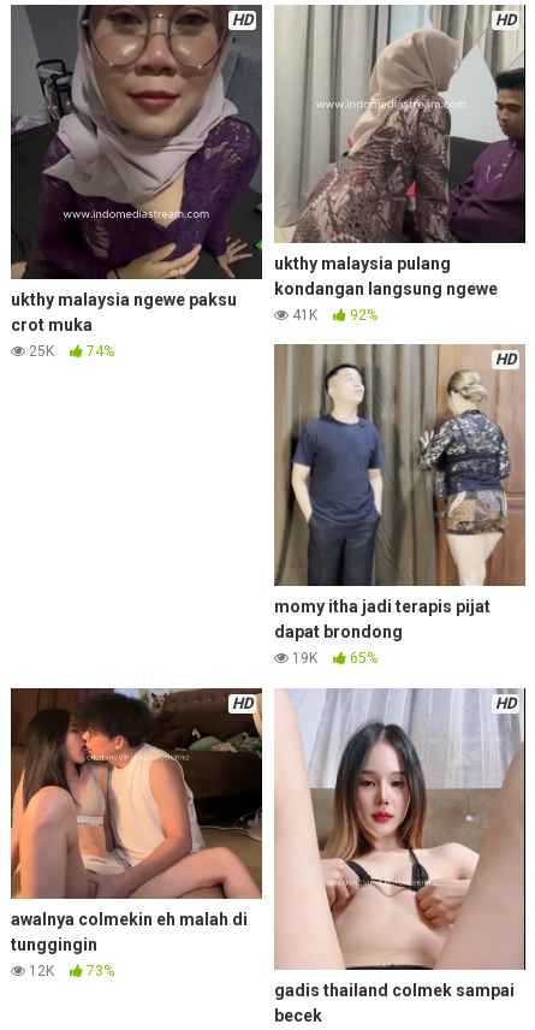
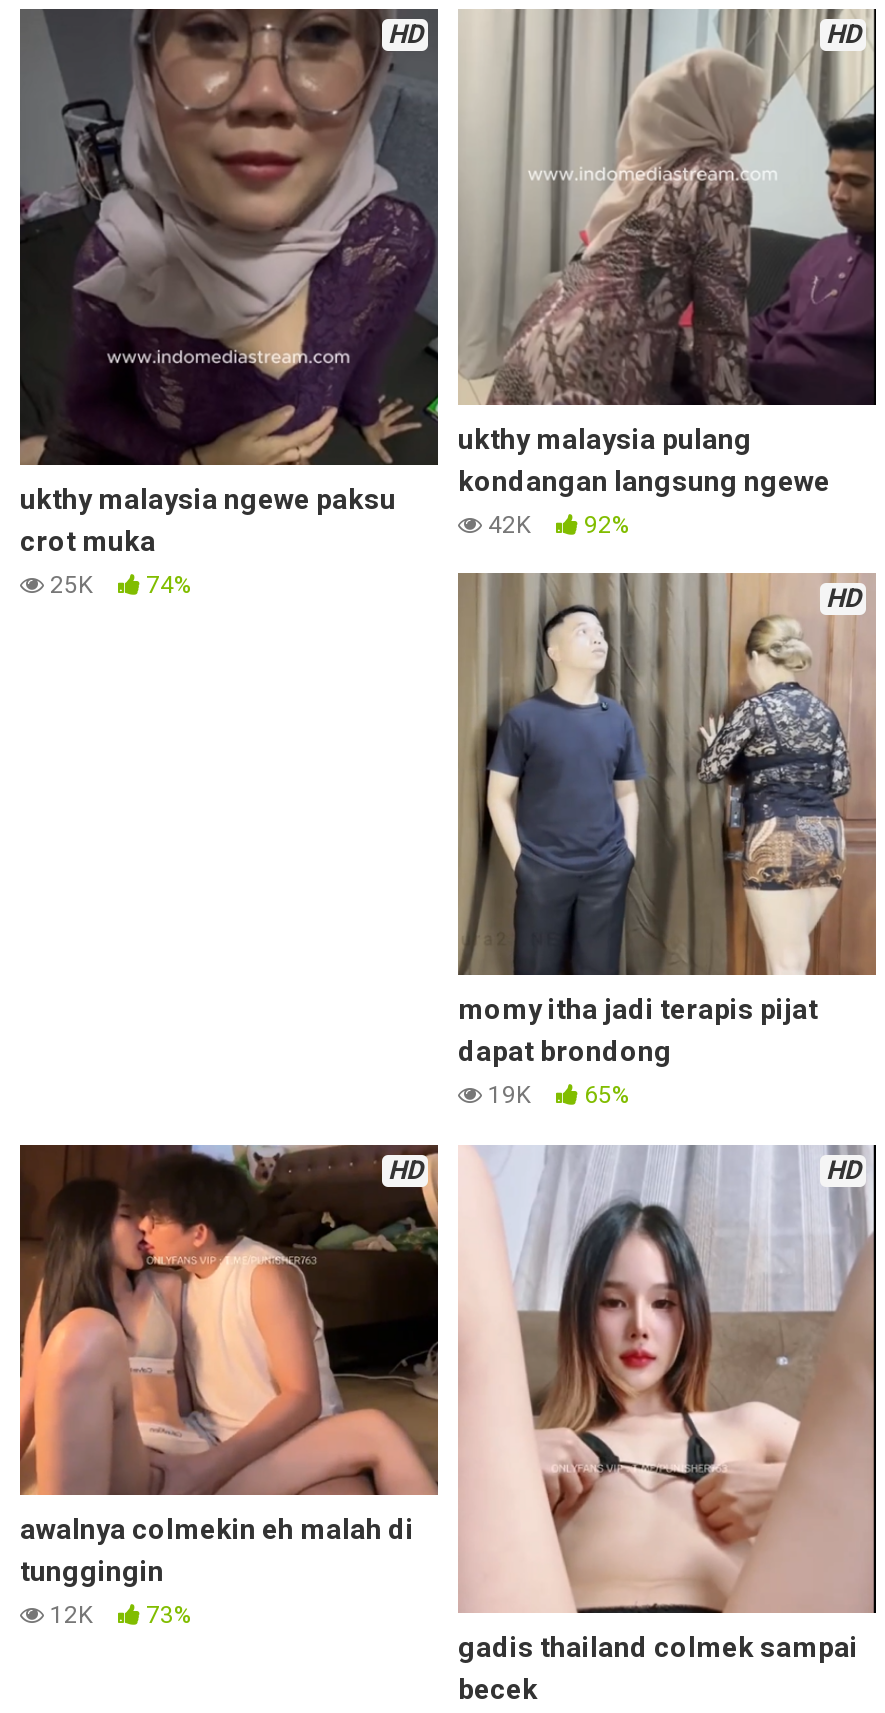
[289,307,378,324] 41K 92% -> [482,511,630,539] 42K 92%

